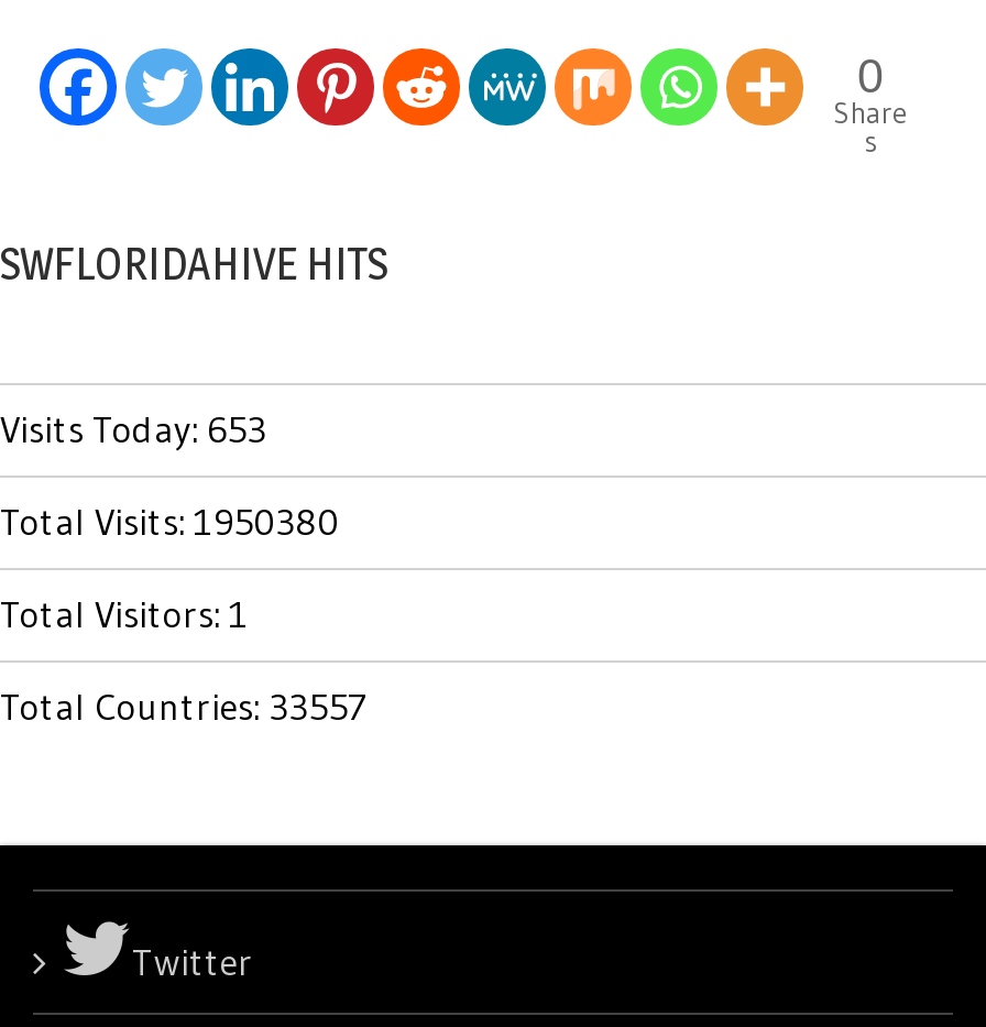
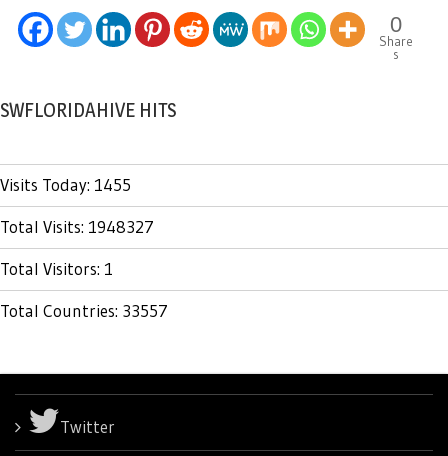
[0,405,266,451] Visits Today: 653 -> [0,174,131,195] Visits Today: 1455
[0,497,339,543] Total Visits: 1950380 -> [0,216,154,237] Total Visits: 1948327

